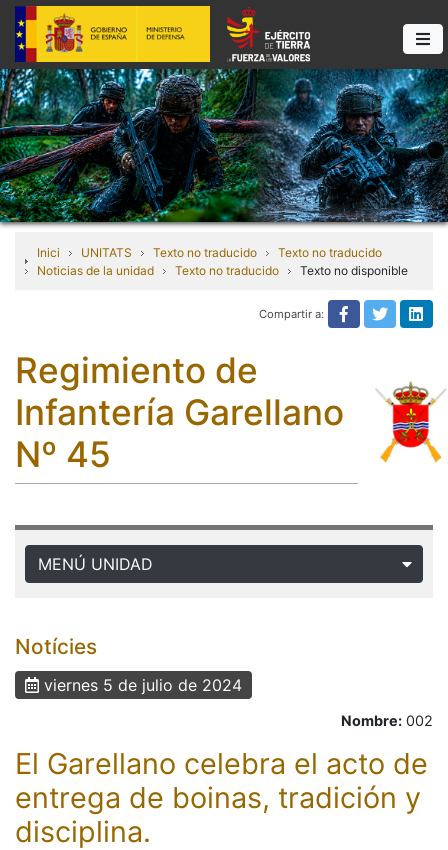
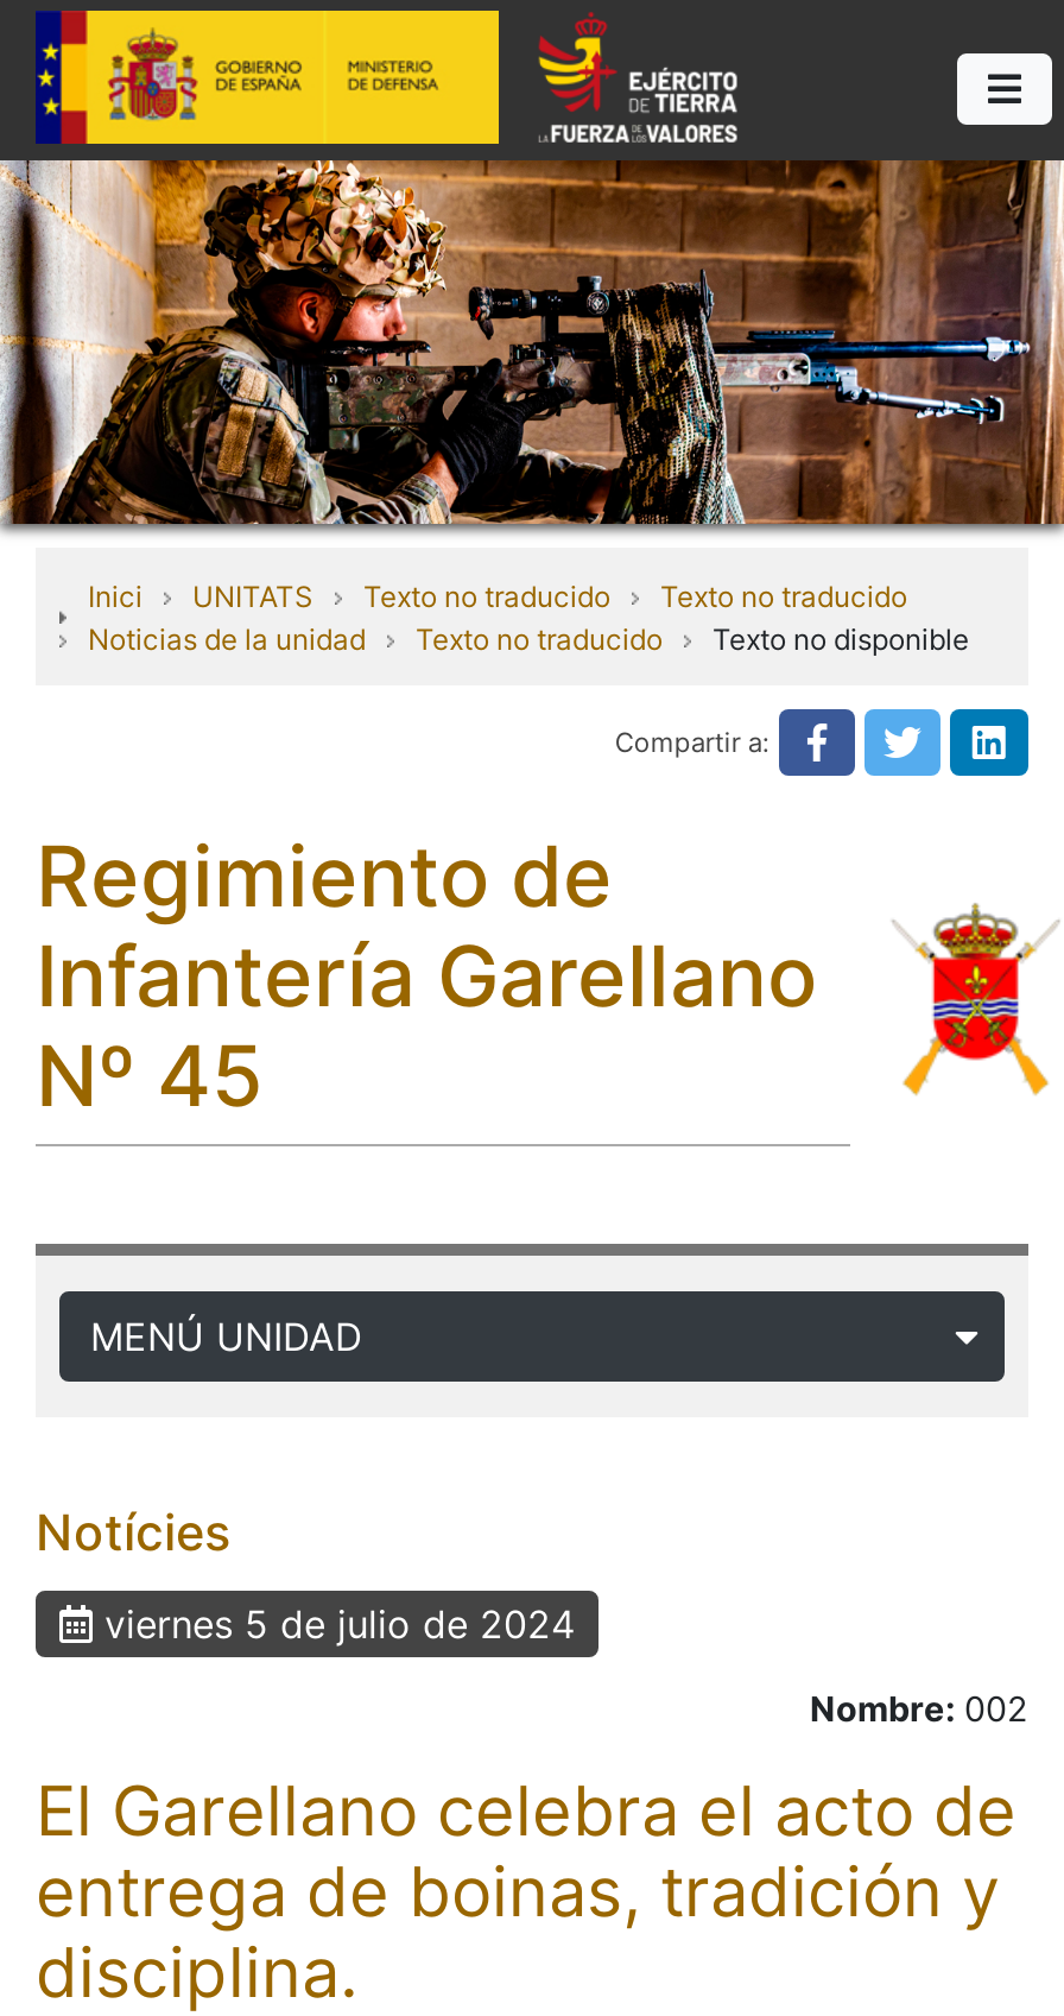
[3,68,445,223] [image] -> [7,158,1057,526] [image]

